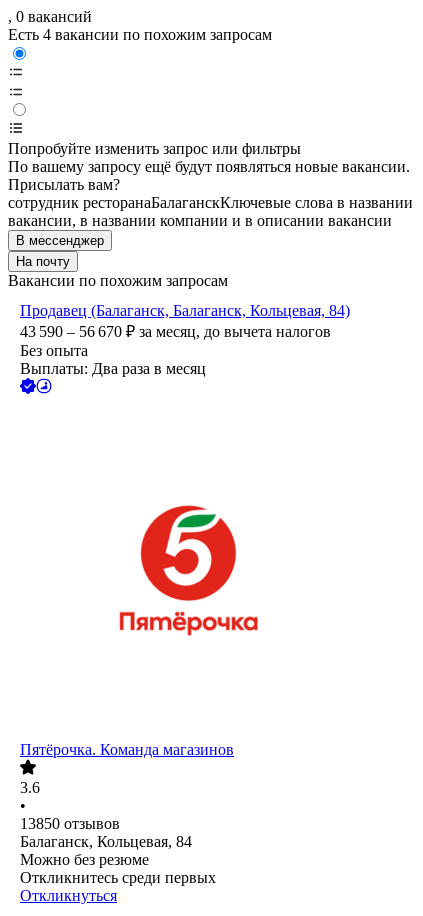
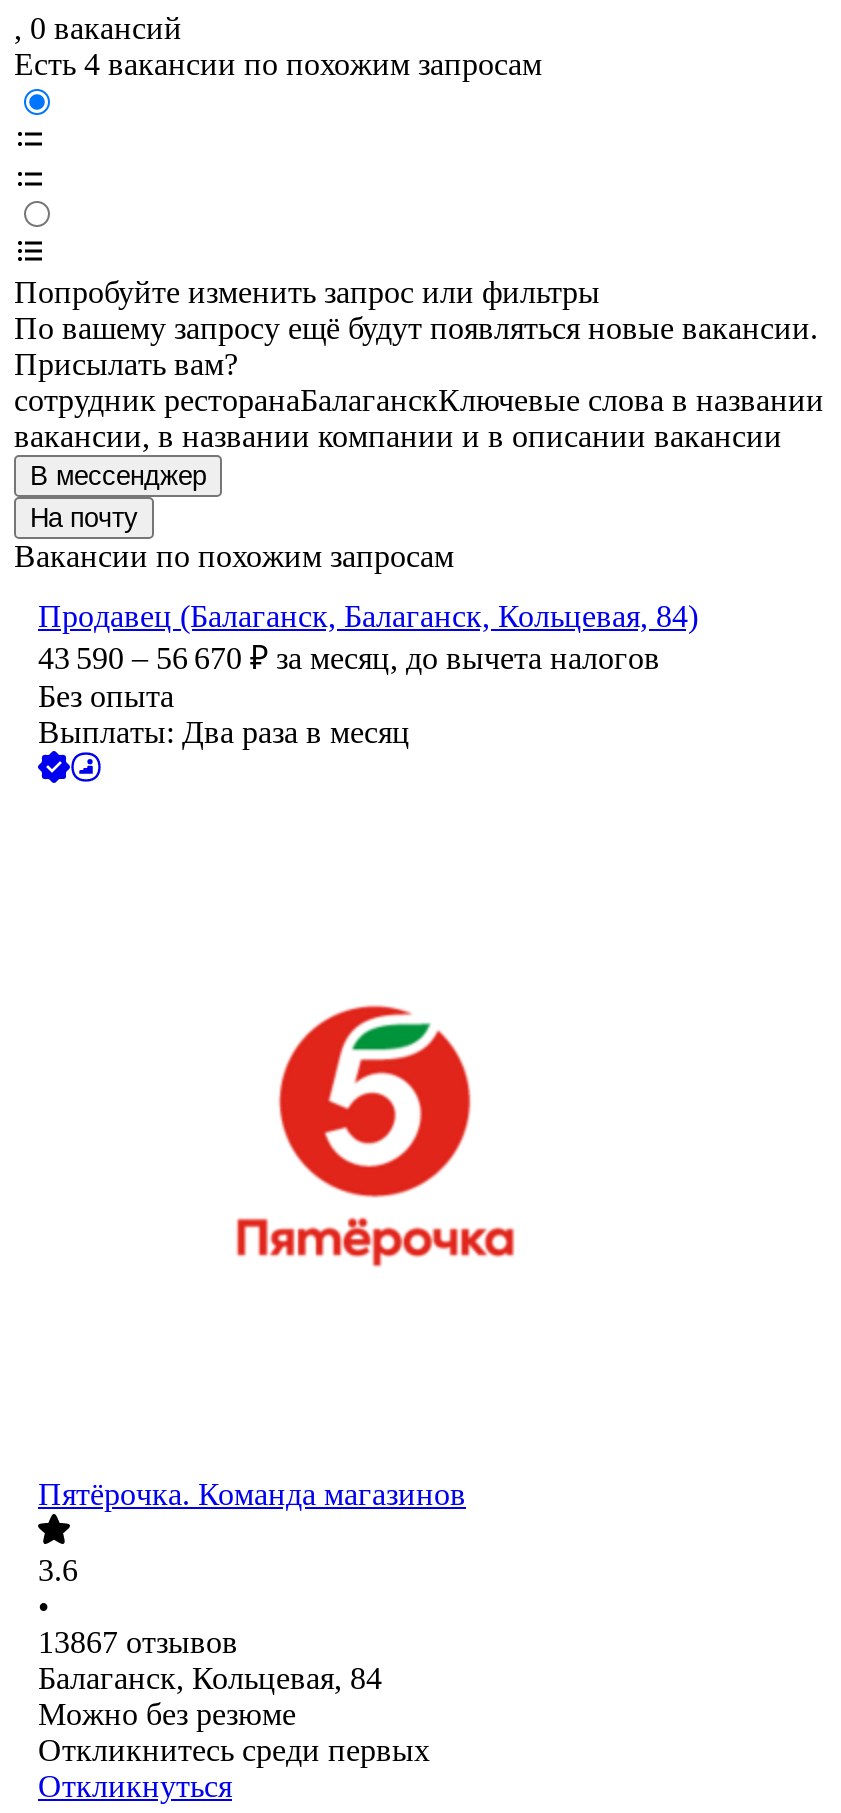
[20,815,120,832] 13850 отзывов -> [38,1626,238,1660] 13867 отзывов

